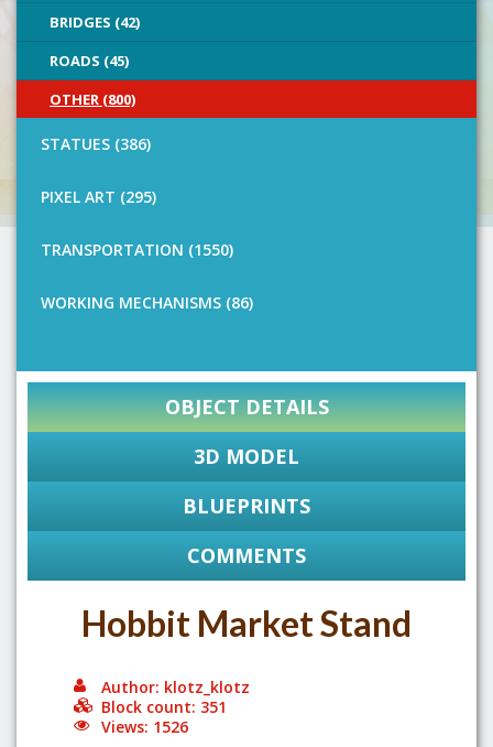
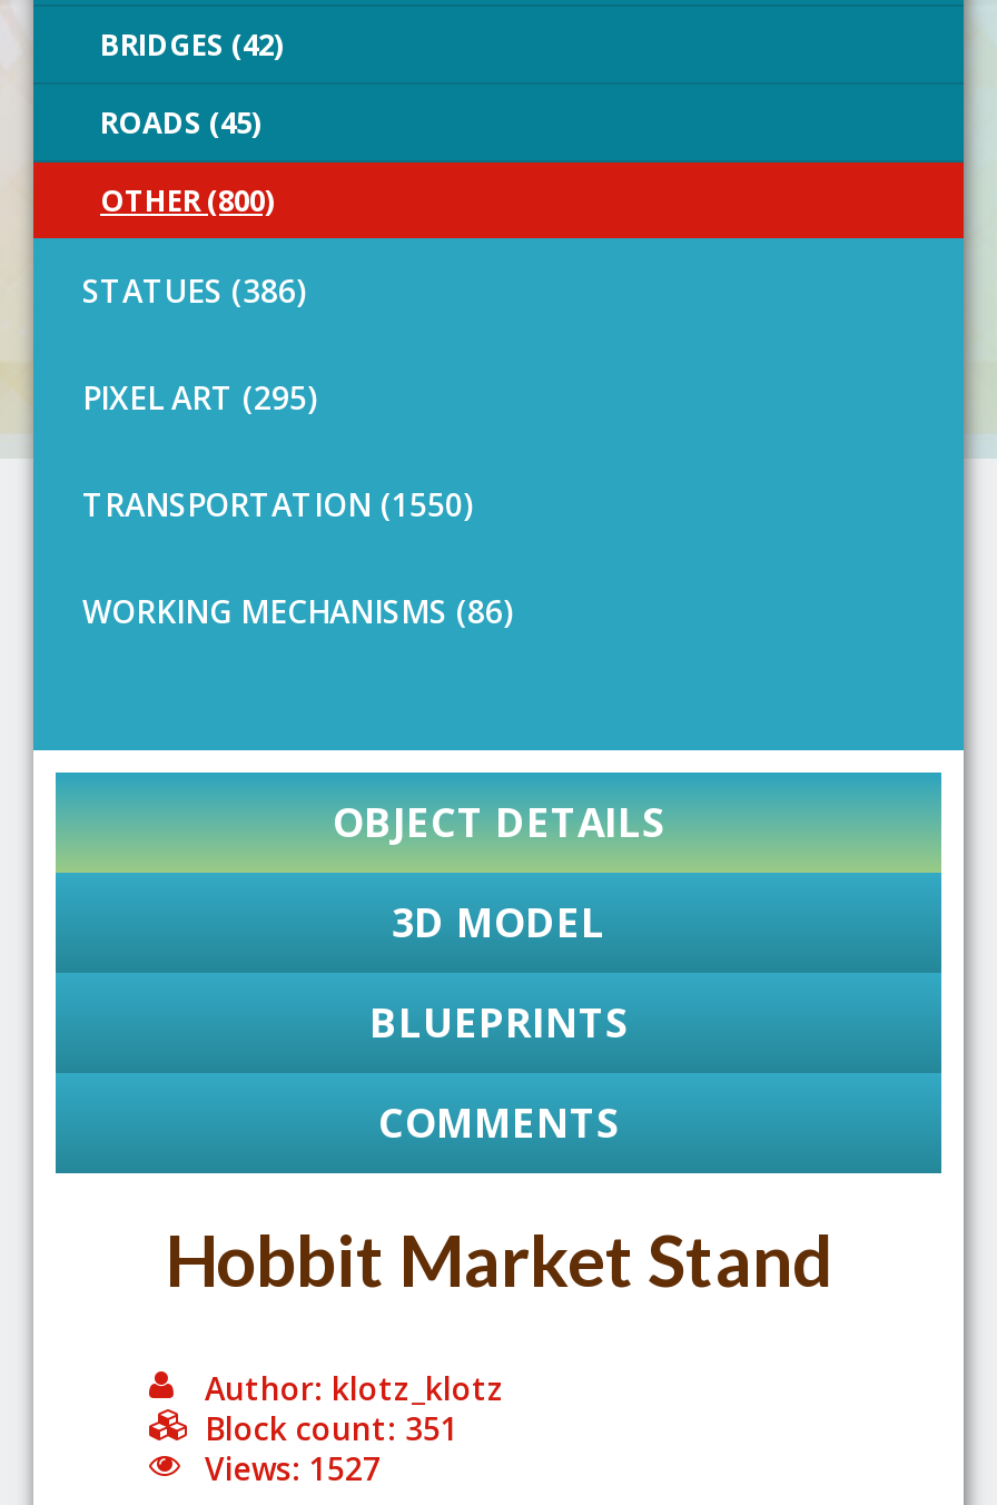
[101,716,188,737] Views: 1526 -> [205,1447,381,1489] Views: 1527

